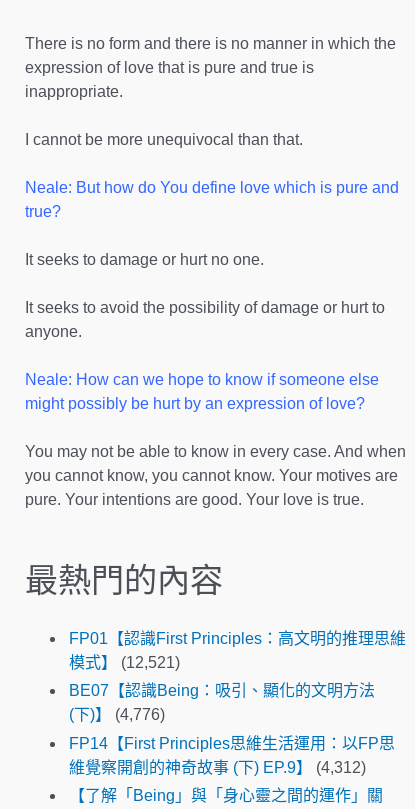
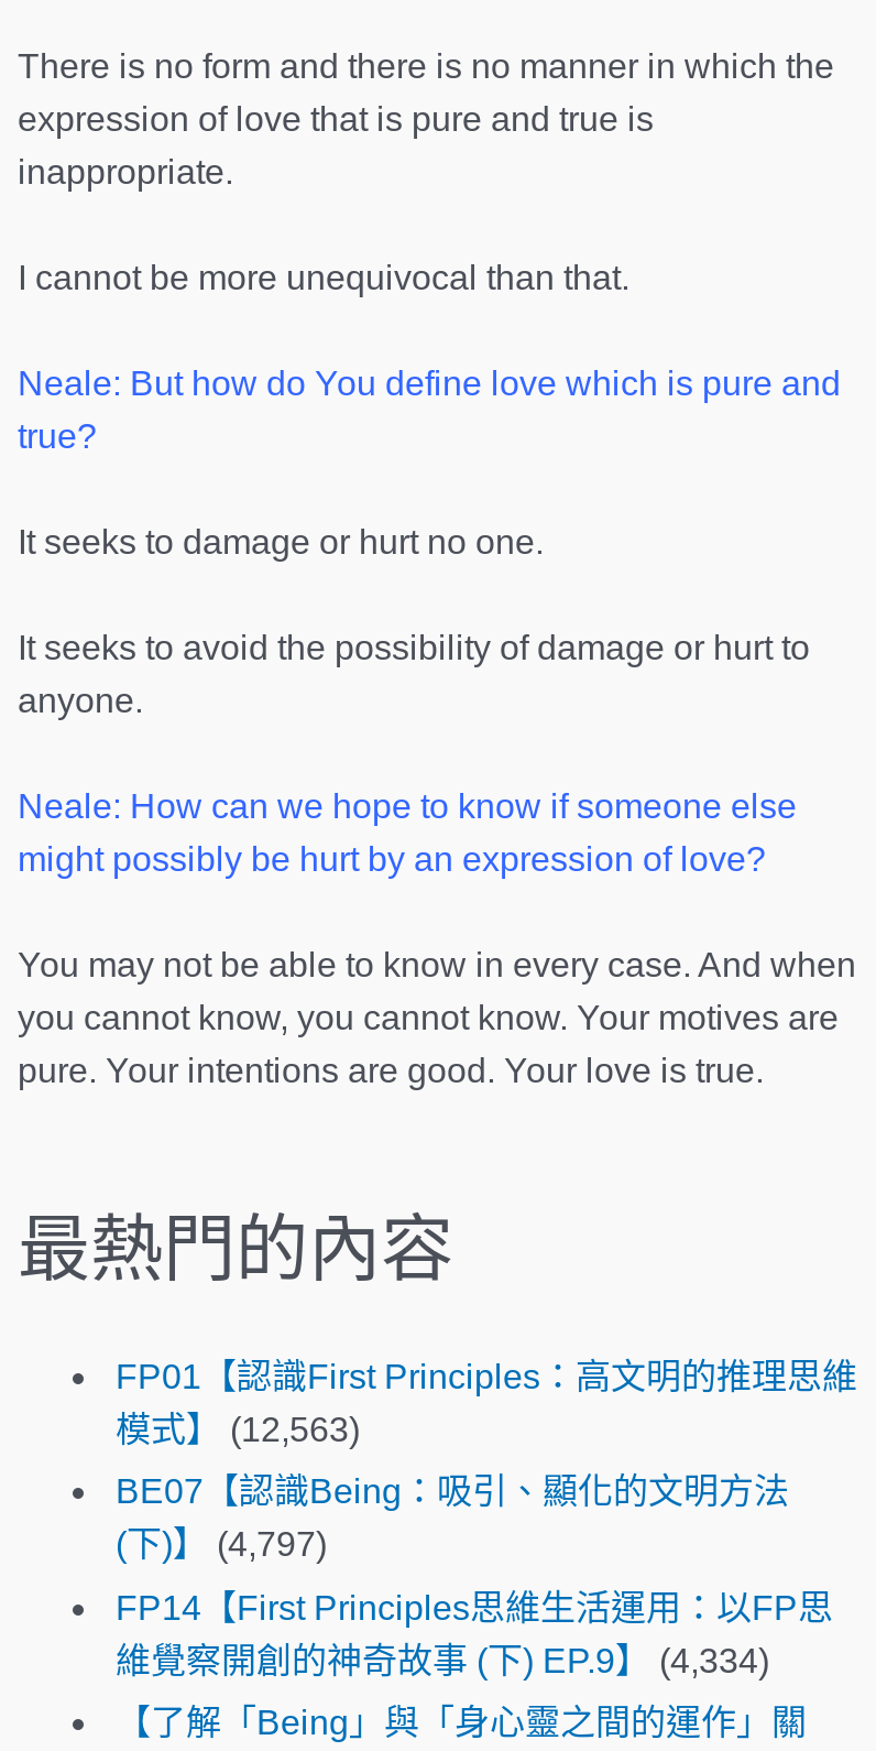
[69,654,180,671] 模式】 (12,521) -> [115,1411,360,1449] 模式】 (12,563)
[69,706,165,723] (下)】 (4,776) -> [115,1526,327,1564] (下)】 (4,797)
[69,758,366,775] 維覺察開創的神奇故事 (下) EP.9】 (4,312) -> [115,1641,769,1678] 維覺察開創的神奇故事 (下) EP.9】 (4,334)

